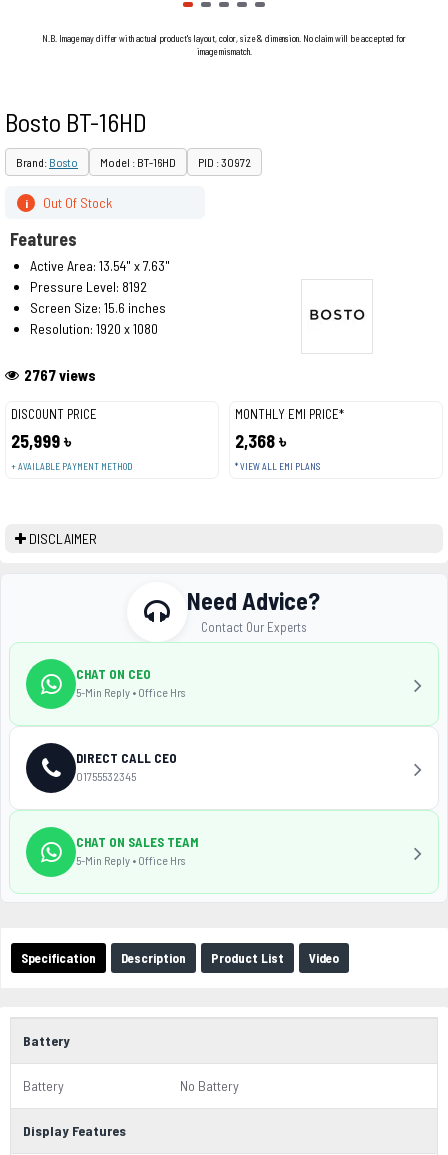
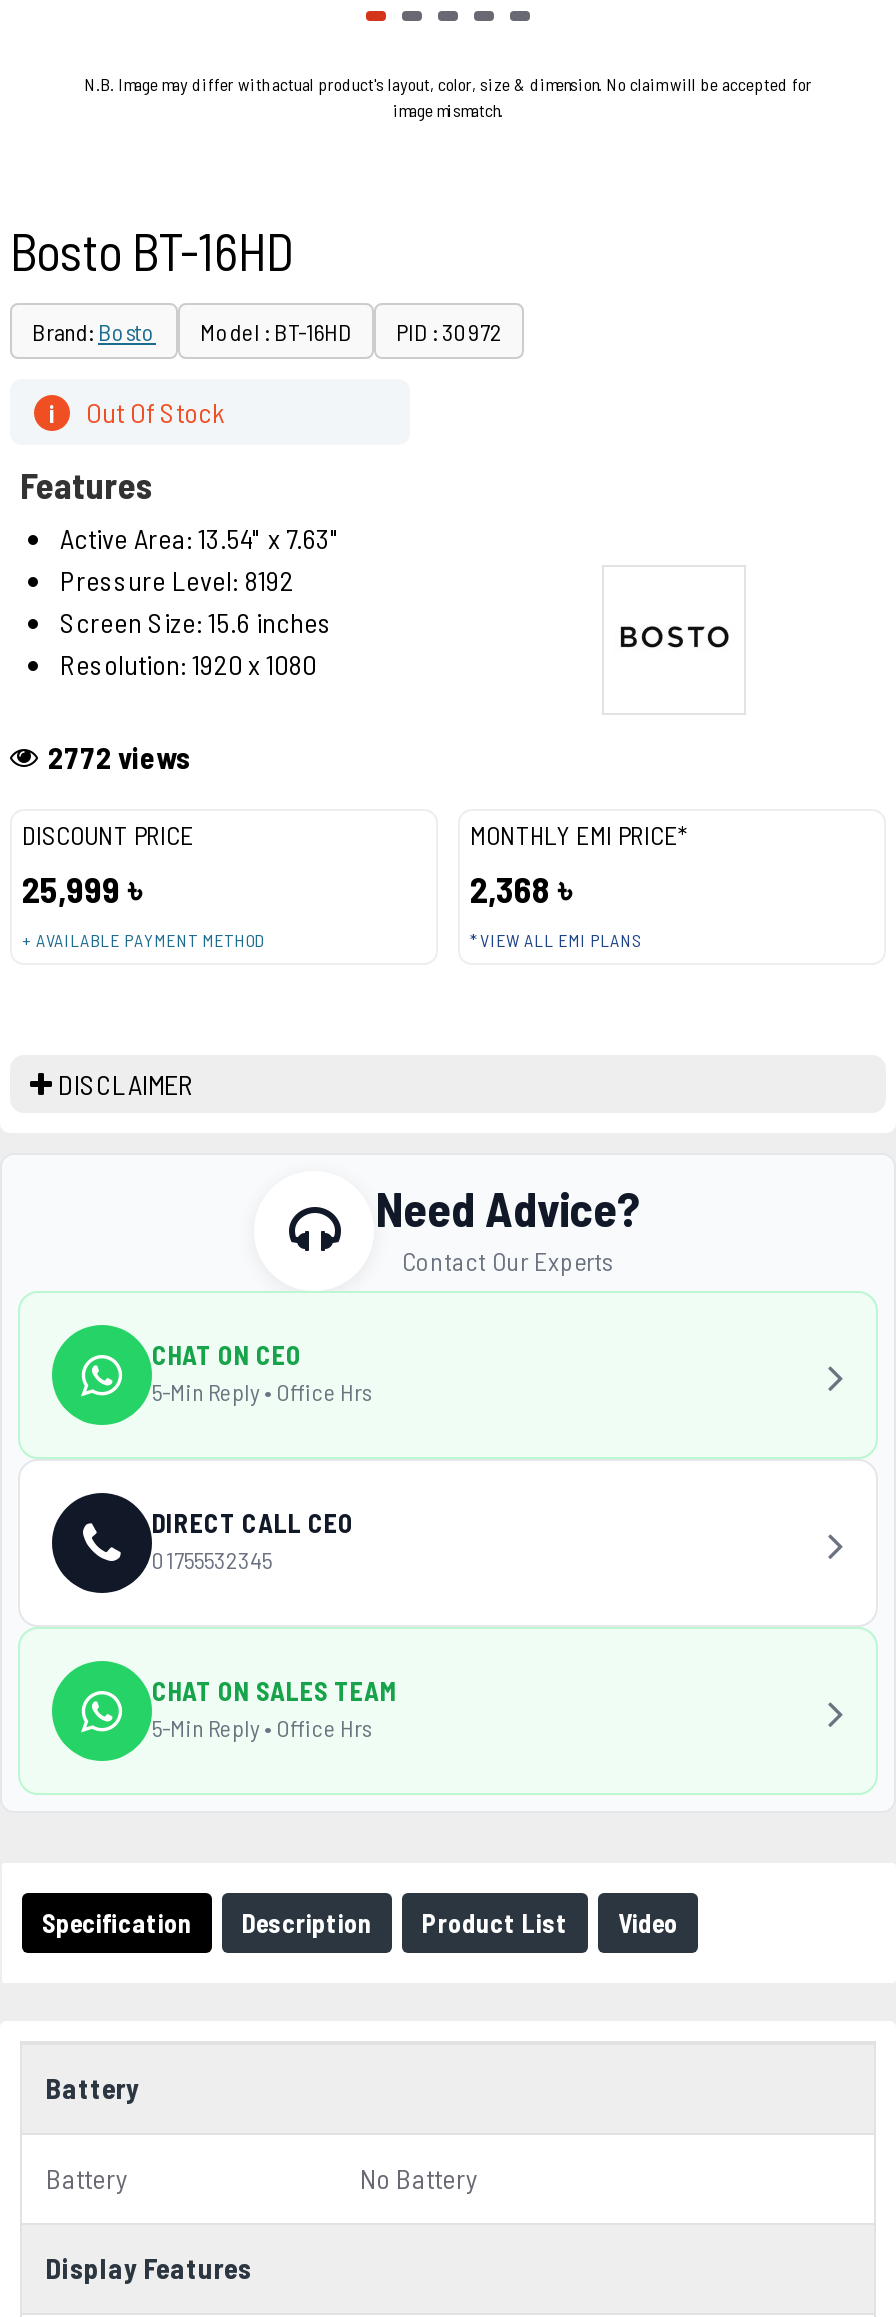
[24,366,96,384] 2767 views -> [48,739,192,775] 2772 views

